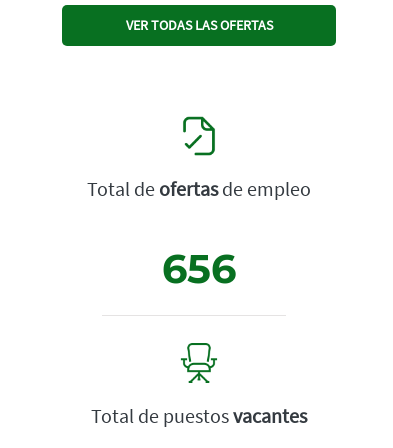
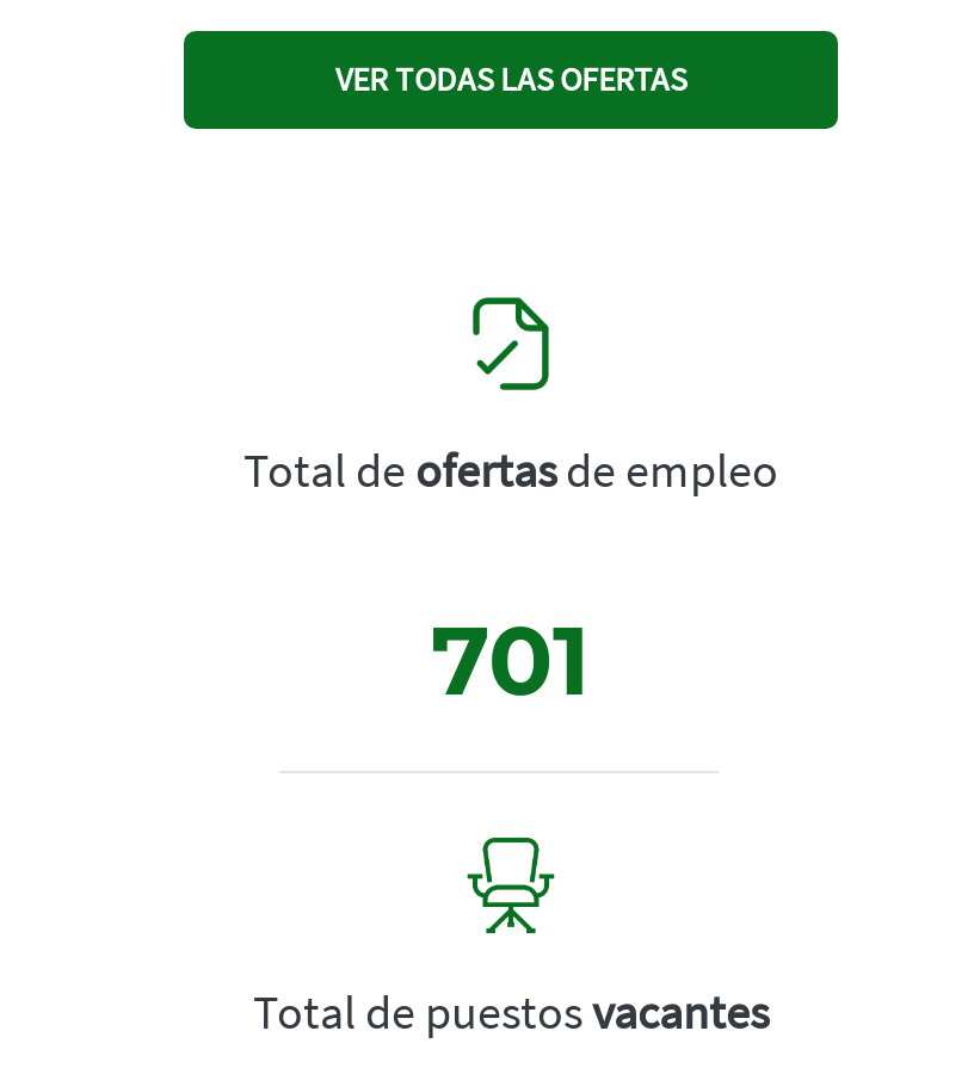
[162,244,236,293] 656 -> [431,602,591,719] 701

